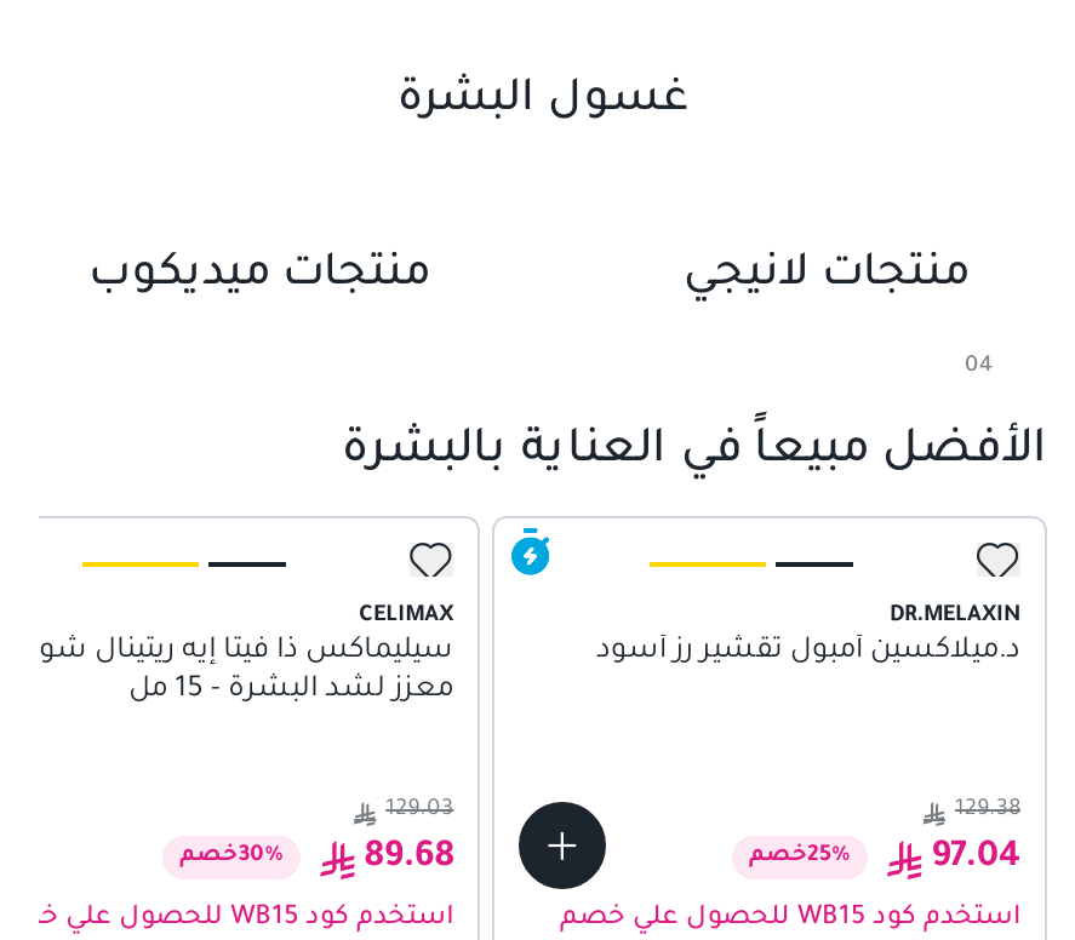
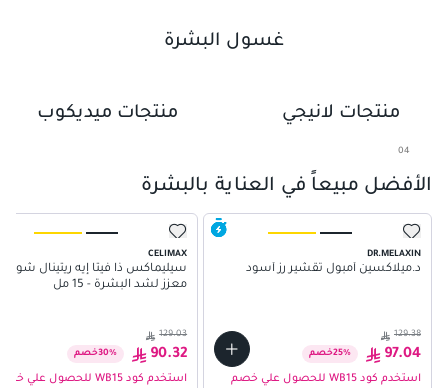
[364,841,454,879] 89.68 -> [150,347,187,363] 90.32

